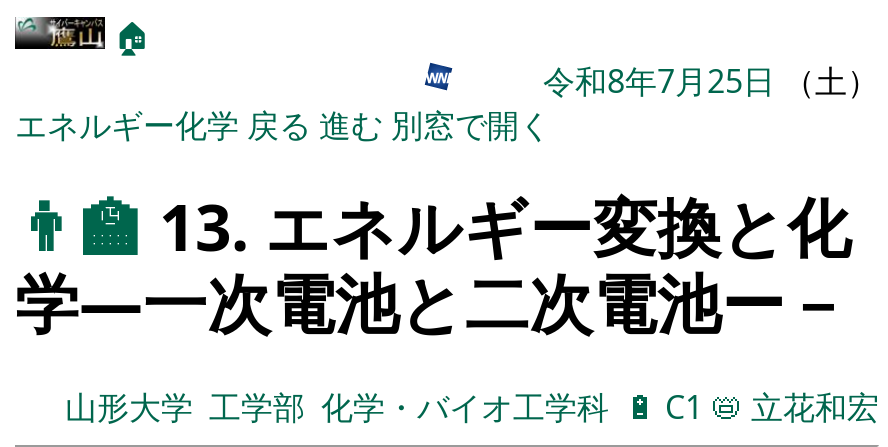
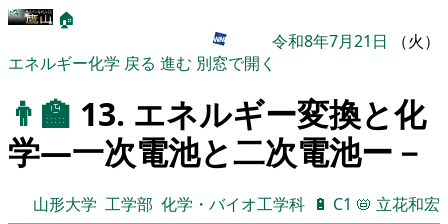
[543,59,879,103] 令和8年7月25日（土） -> [272,30,440,52] 令和8年7月21日（火）

